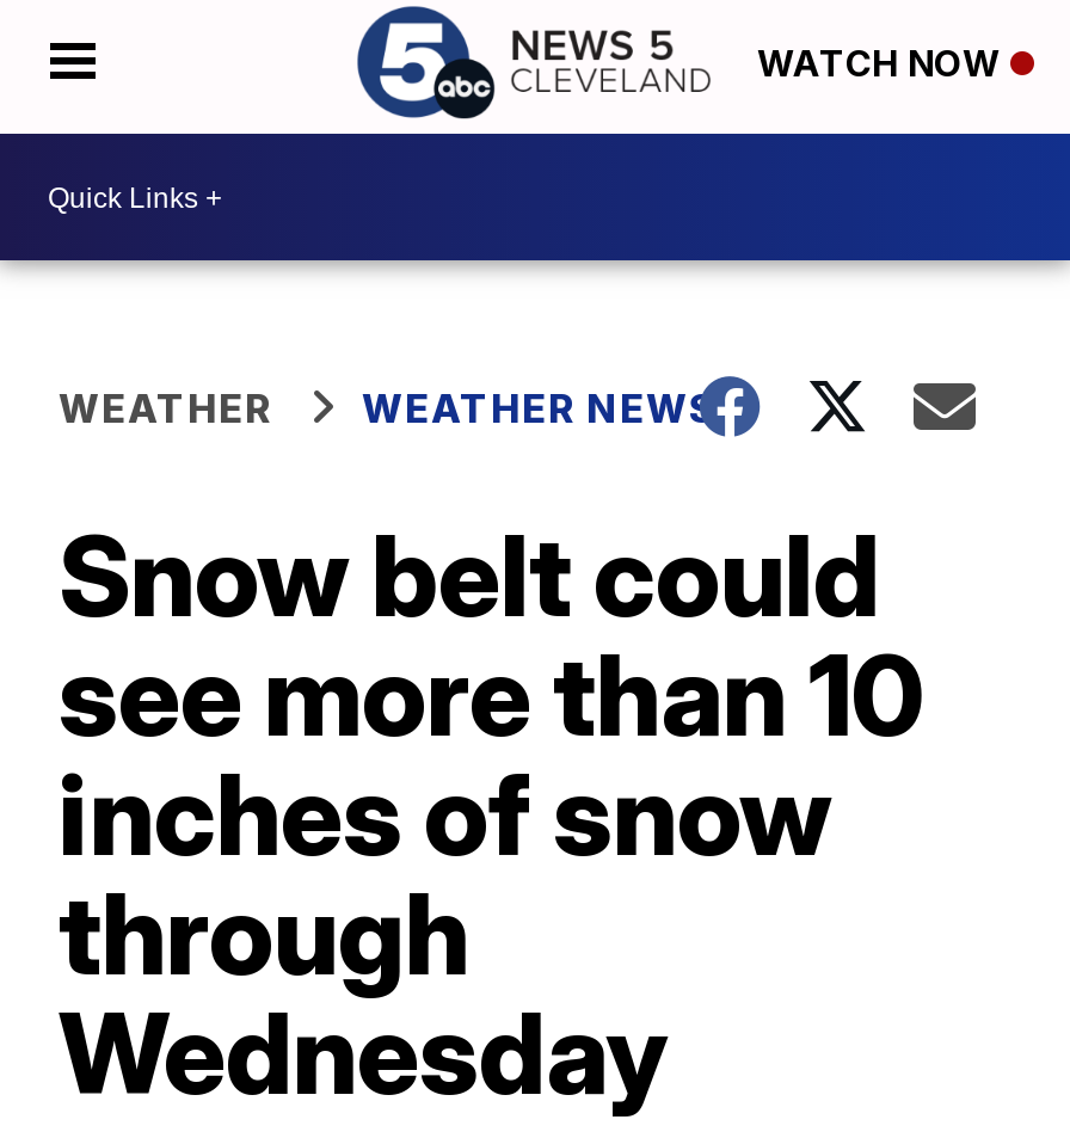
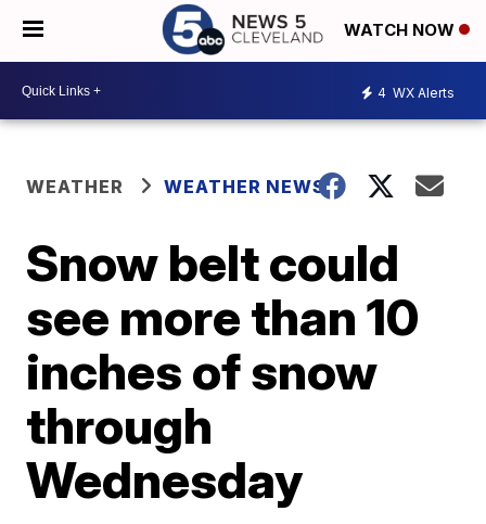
none -> [378,84,455,100] 4 WX Alerts

